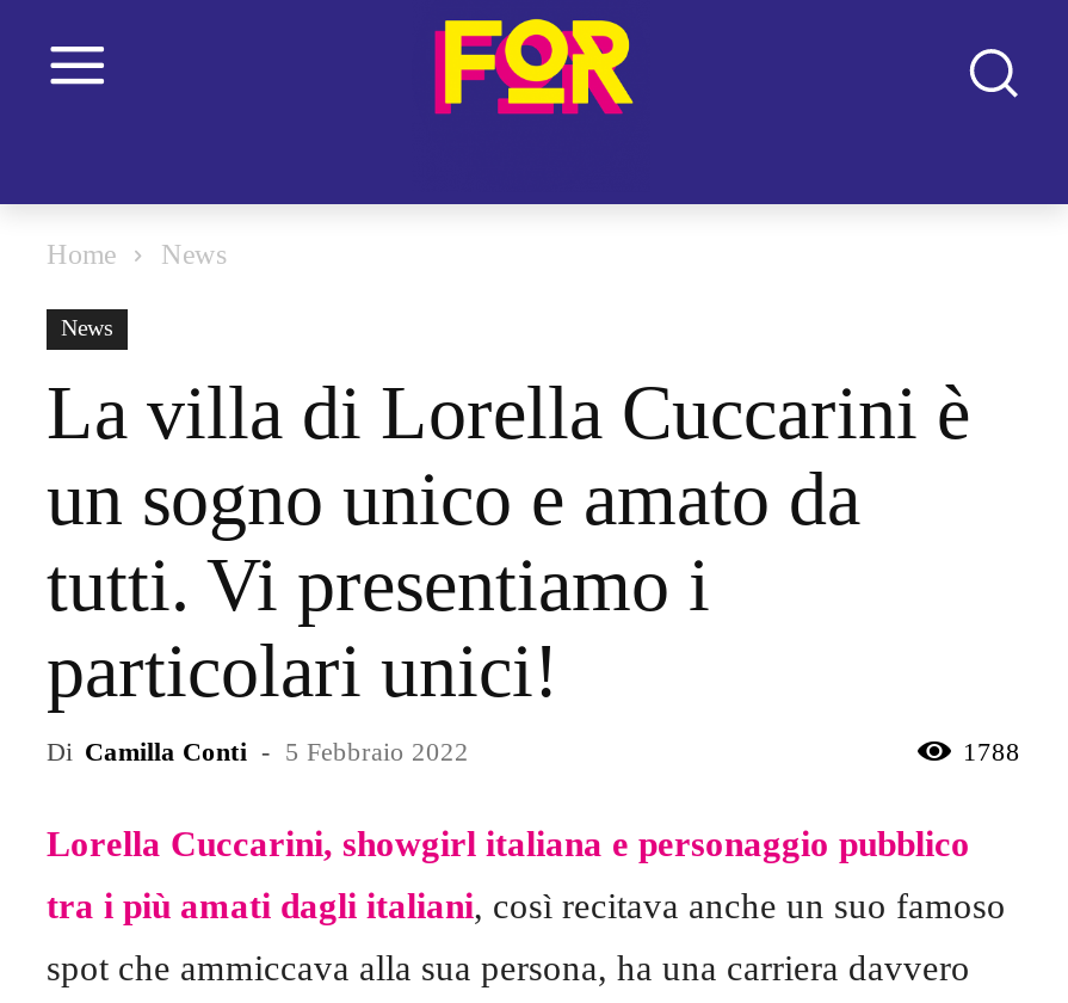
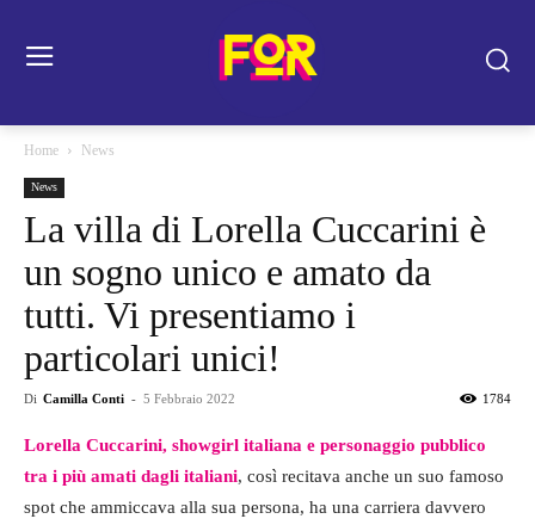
[963,737,1020,765] 1788 -> [482,391,511,406] 1784

